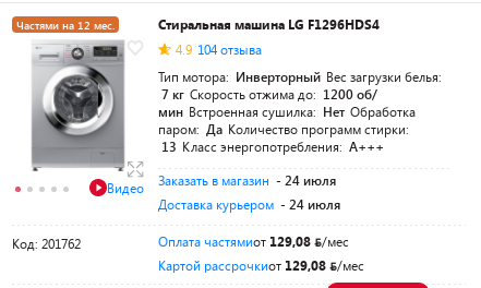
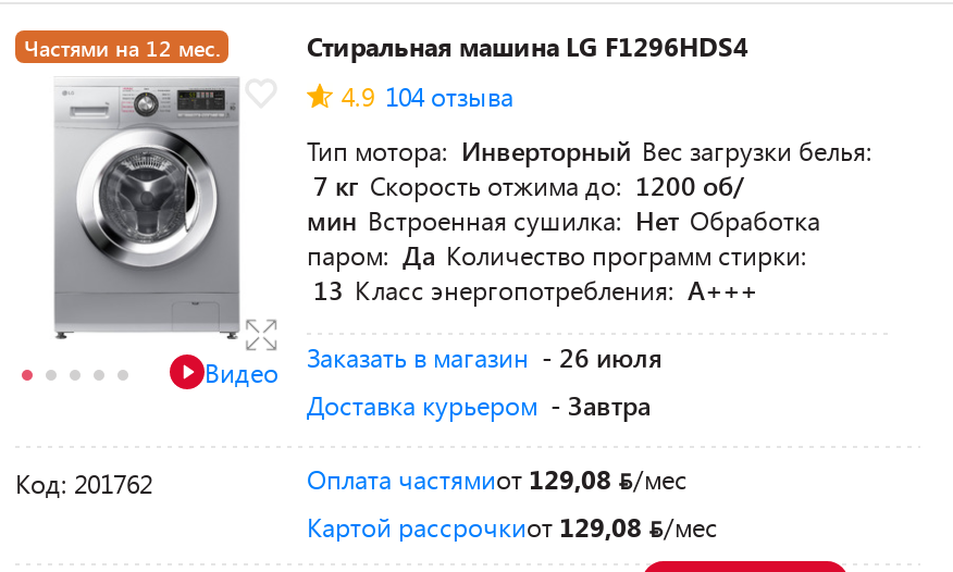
[158,172,340,213] Заказать в магазин - 24 июля | Доставка курьером - 24 июля -> [307,340,661,423] Заказать в магазин - 26 июля | Доставка курьером - Завтра

